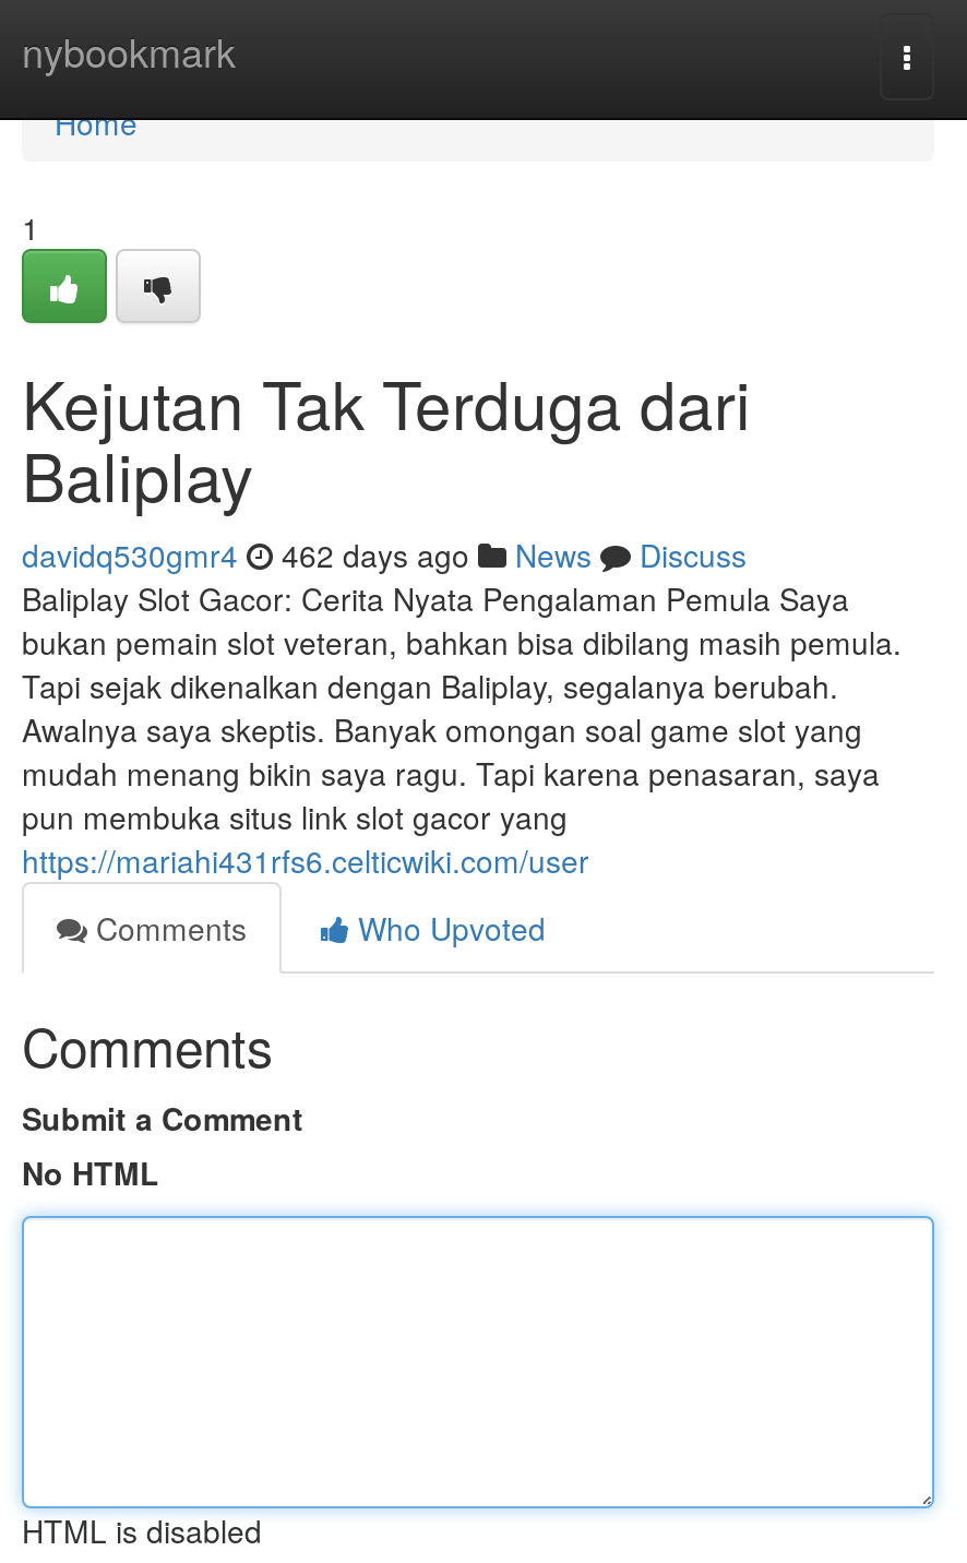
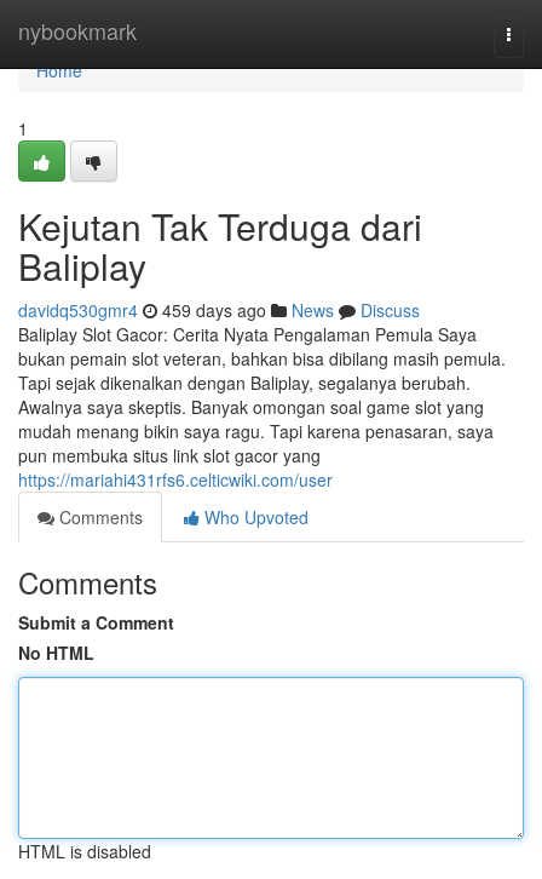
[22,533,747,576] davidq530gmr4 462 days ago News Discuss -> [18,298,420,322] davidq530gmr4 459 days ago News Discuss

